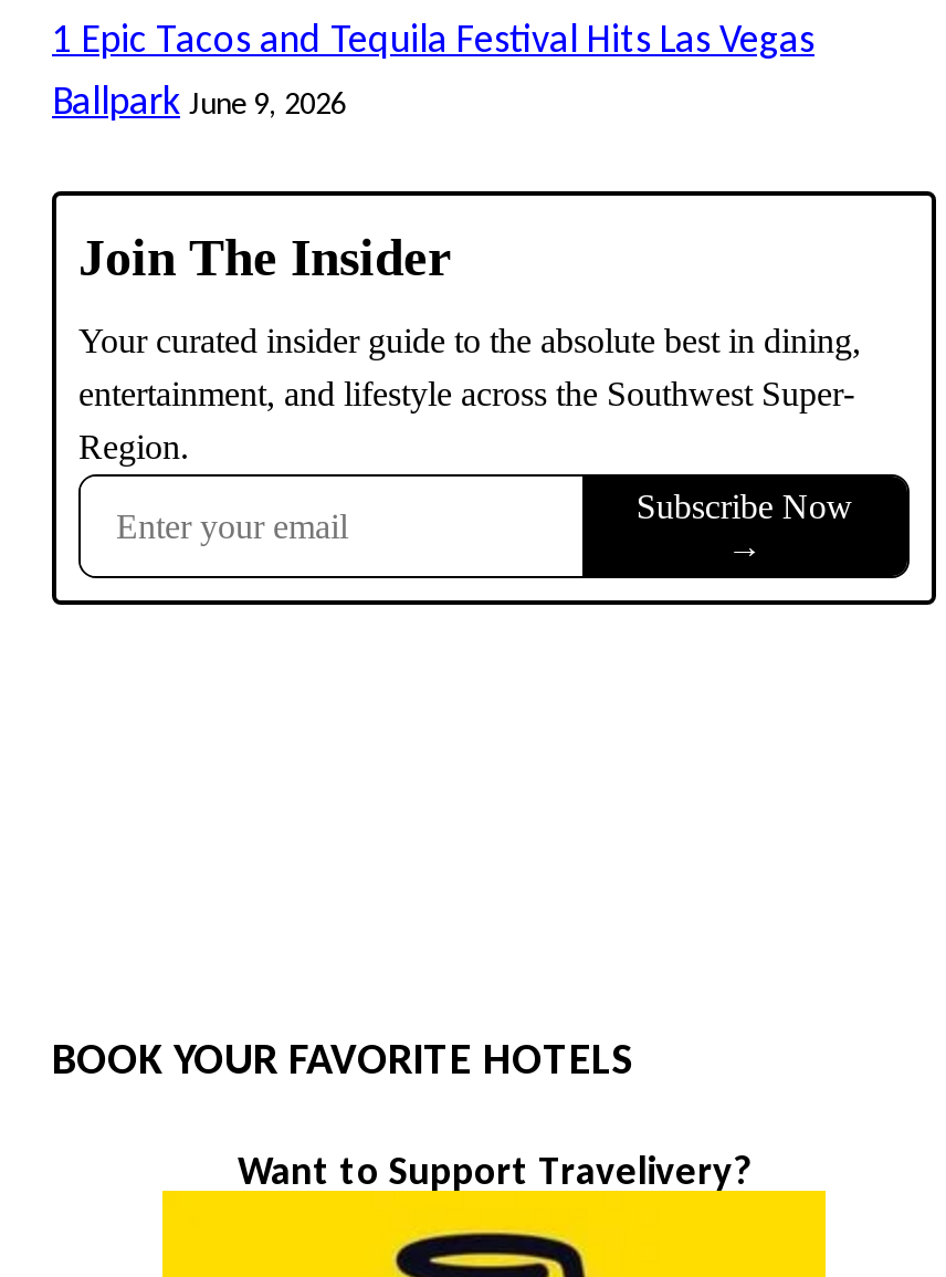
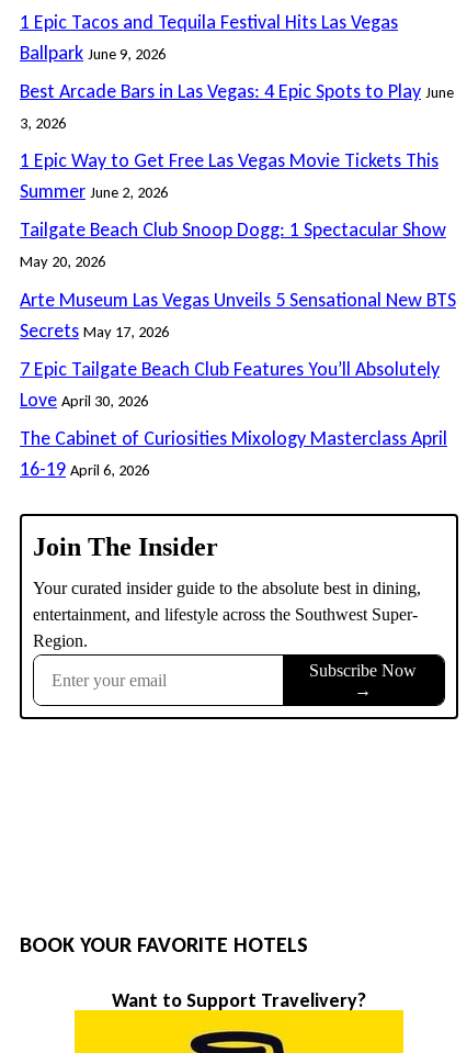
none -> [20,79,456,481] Best Arcade Bars in Las Vegas: 4 Epic Spots to Play June | 3, 2026 | 1 Epic Way to Get Free Las Vegas Movie Tickets This | Summer June 2, 2026 | Tailgate Beach Club Snoop Dogg: 1 Spectacular Show | May 20, 2026 | Arte Museum Las Vegas Unveils 5 Sensational New BTS | Secrets May 17, 2026 | 7 Epic Tailgate Beach Club Features You’ll Absolutely | Love April 30, 2026 | The Cabinet of Curiosities Mixology Masterclass April | 16-19 April 6, 2026

